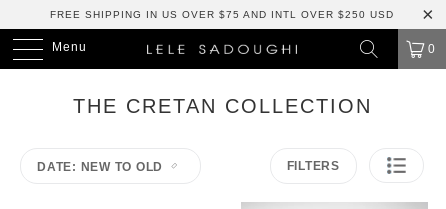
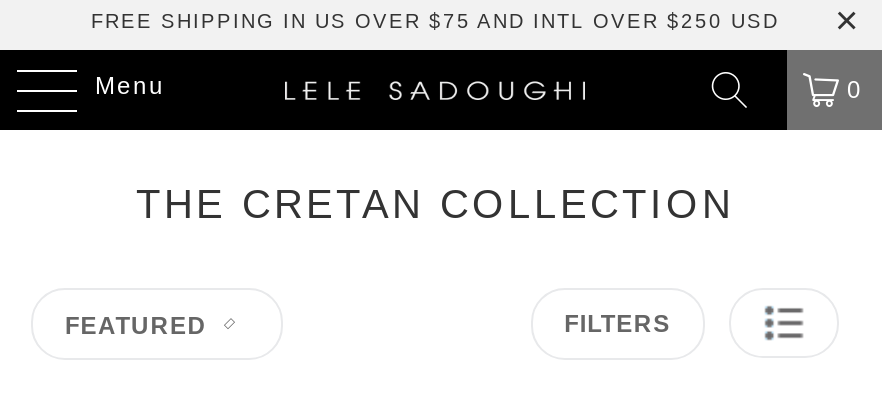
[37,160,163,174] DATE: NEW TO OLD -> [65,312,207,340] FEATURED

